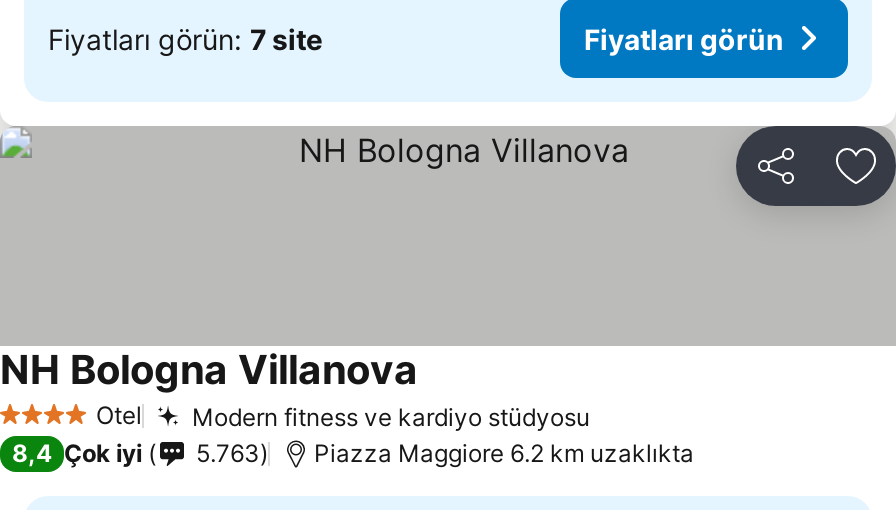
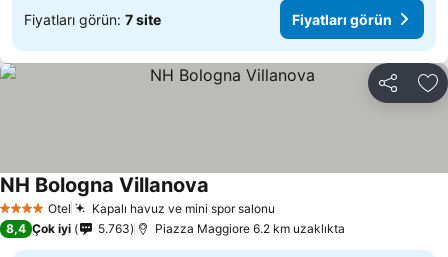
[192,401,590,431] Modern fitness ve kardiyo stüdyosu -> [92,200,275,215] Kapalı havuz ve mini spor salonu

